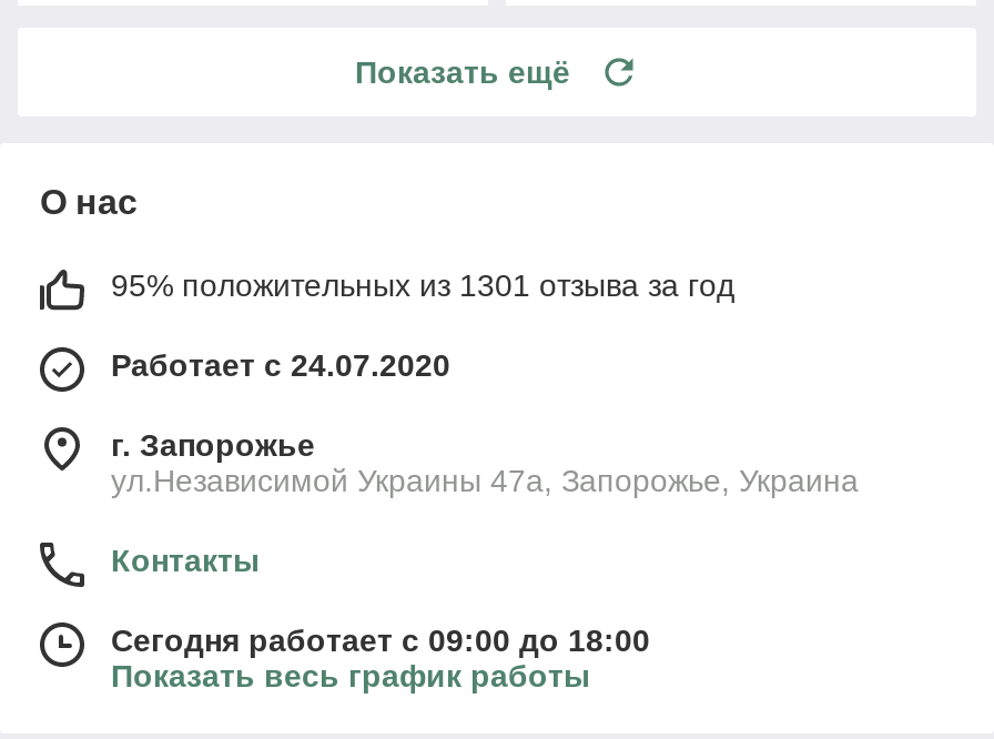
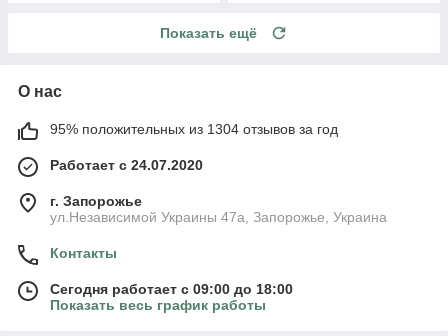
[111,267,734,302] 95% положительных из 1301 отзыва за год -> [50,121,338,137] 95% положительных из 1304 отзывов за год

